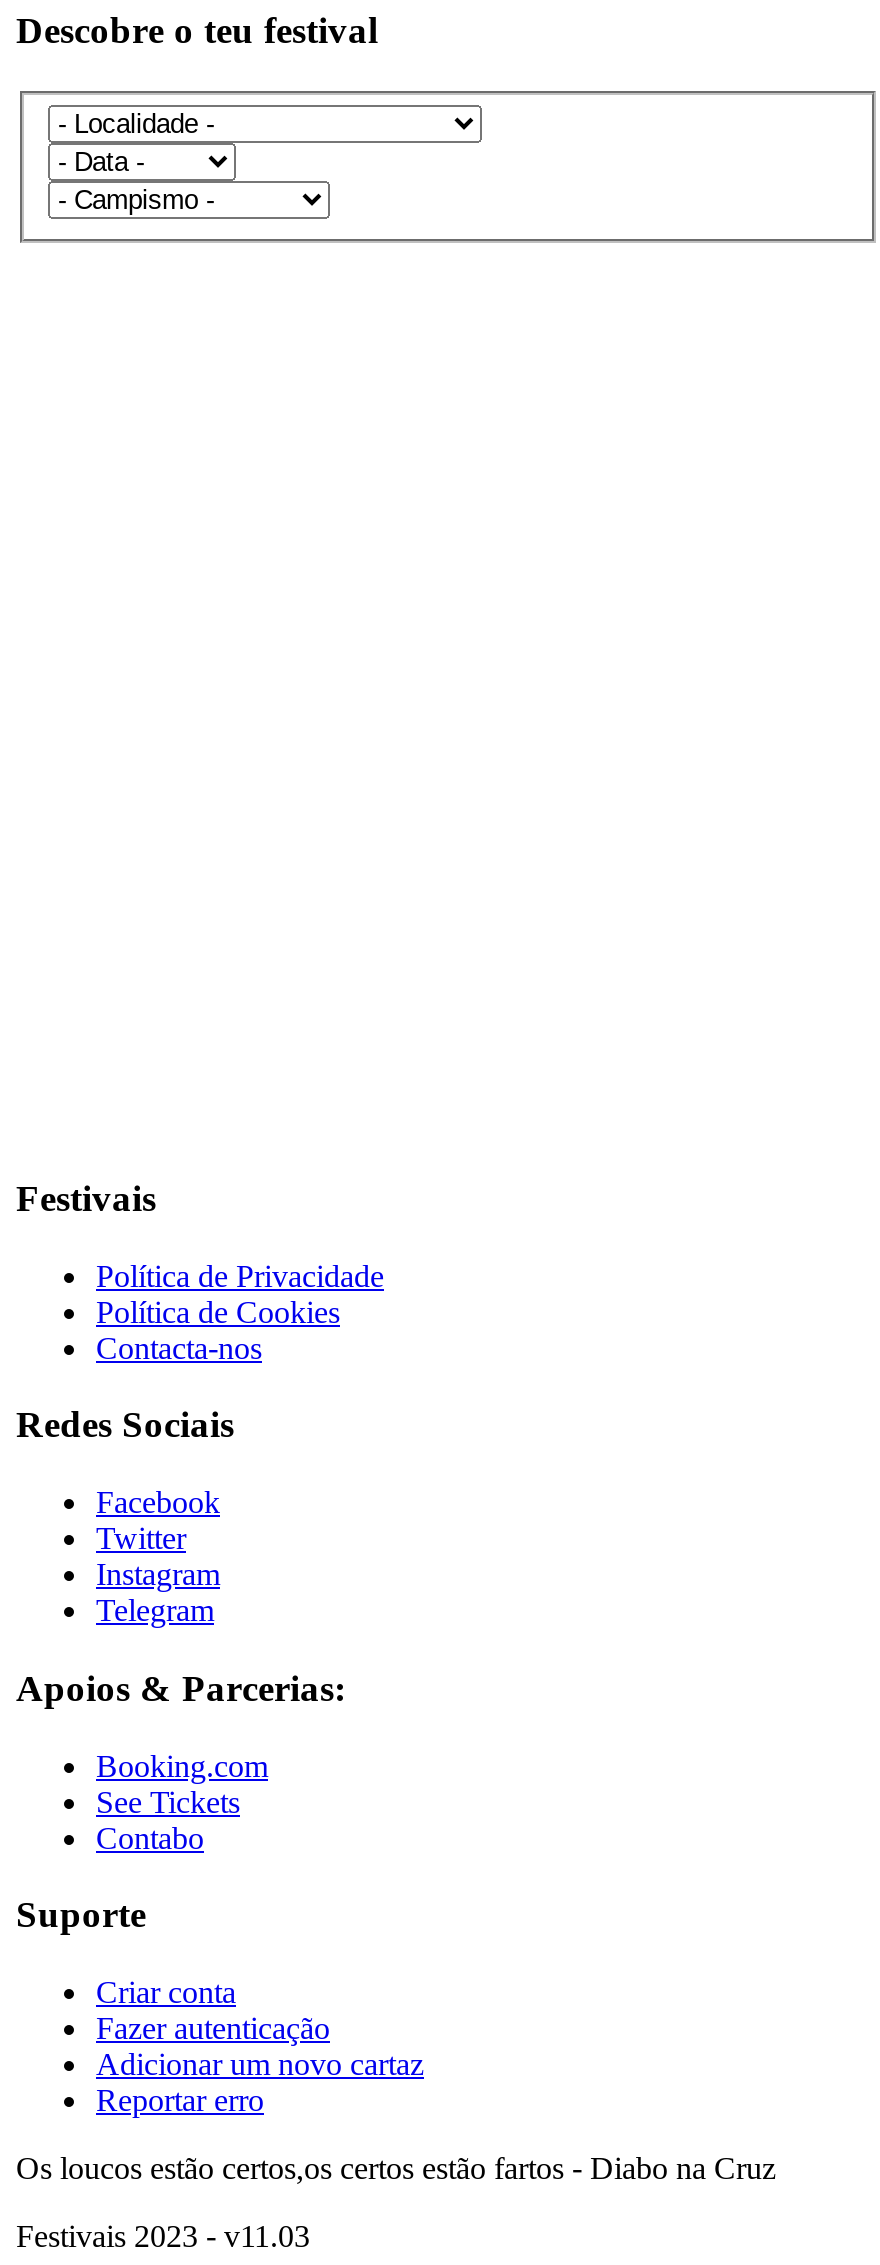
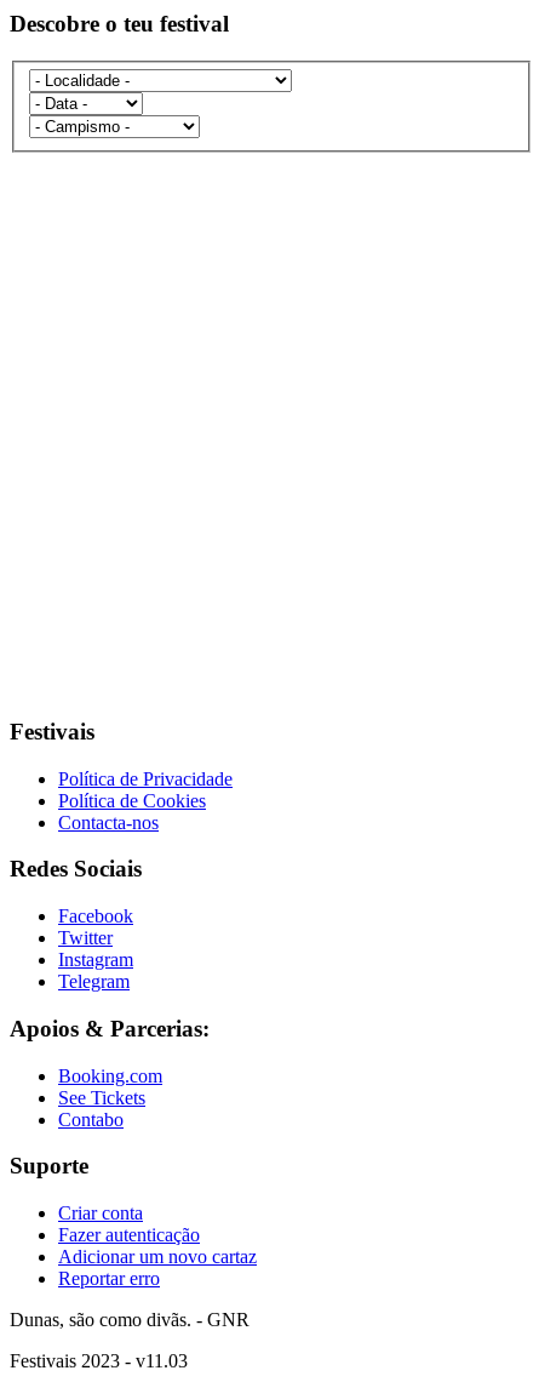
[16,2151,776,2185] Os loucos estão certos,os certos estão fartos - Diabo na Cruz -> [10,1309,250,1330] Dunas, são como divãs. - GNR

